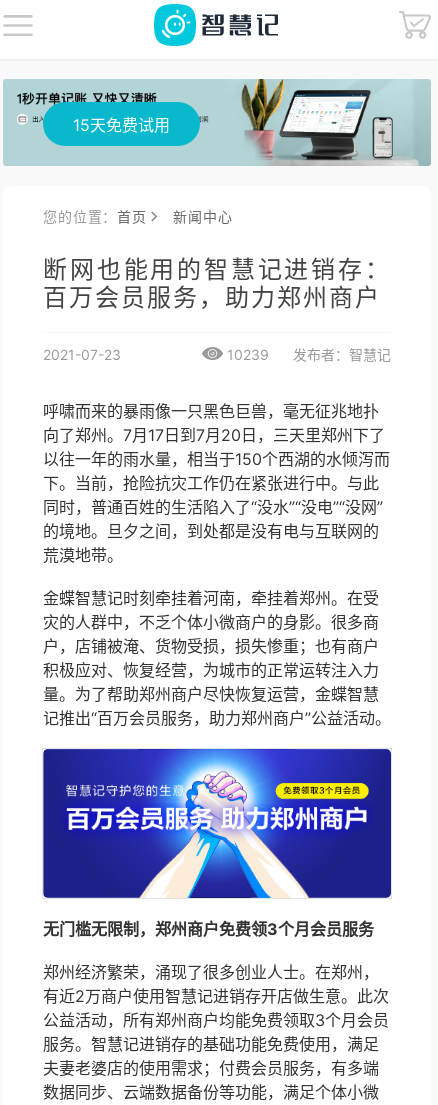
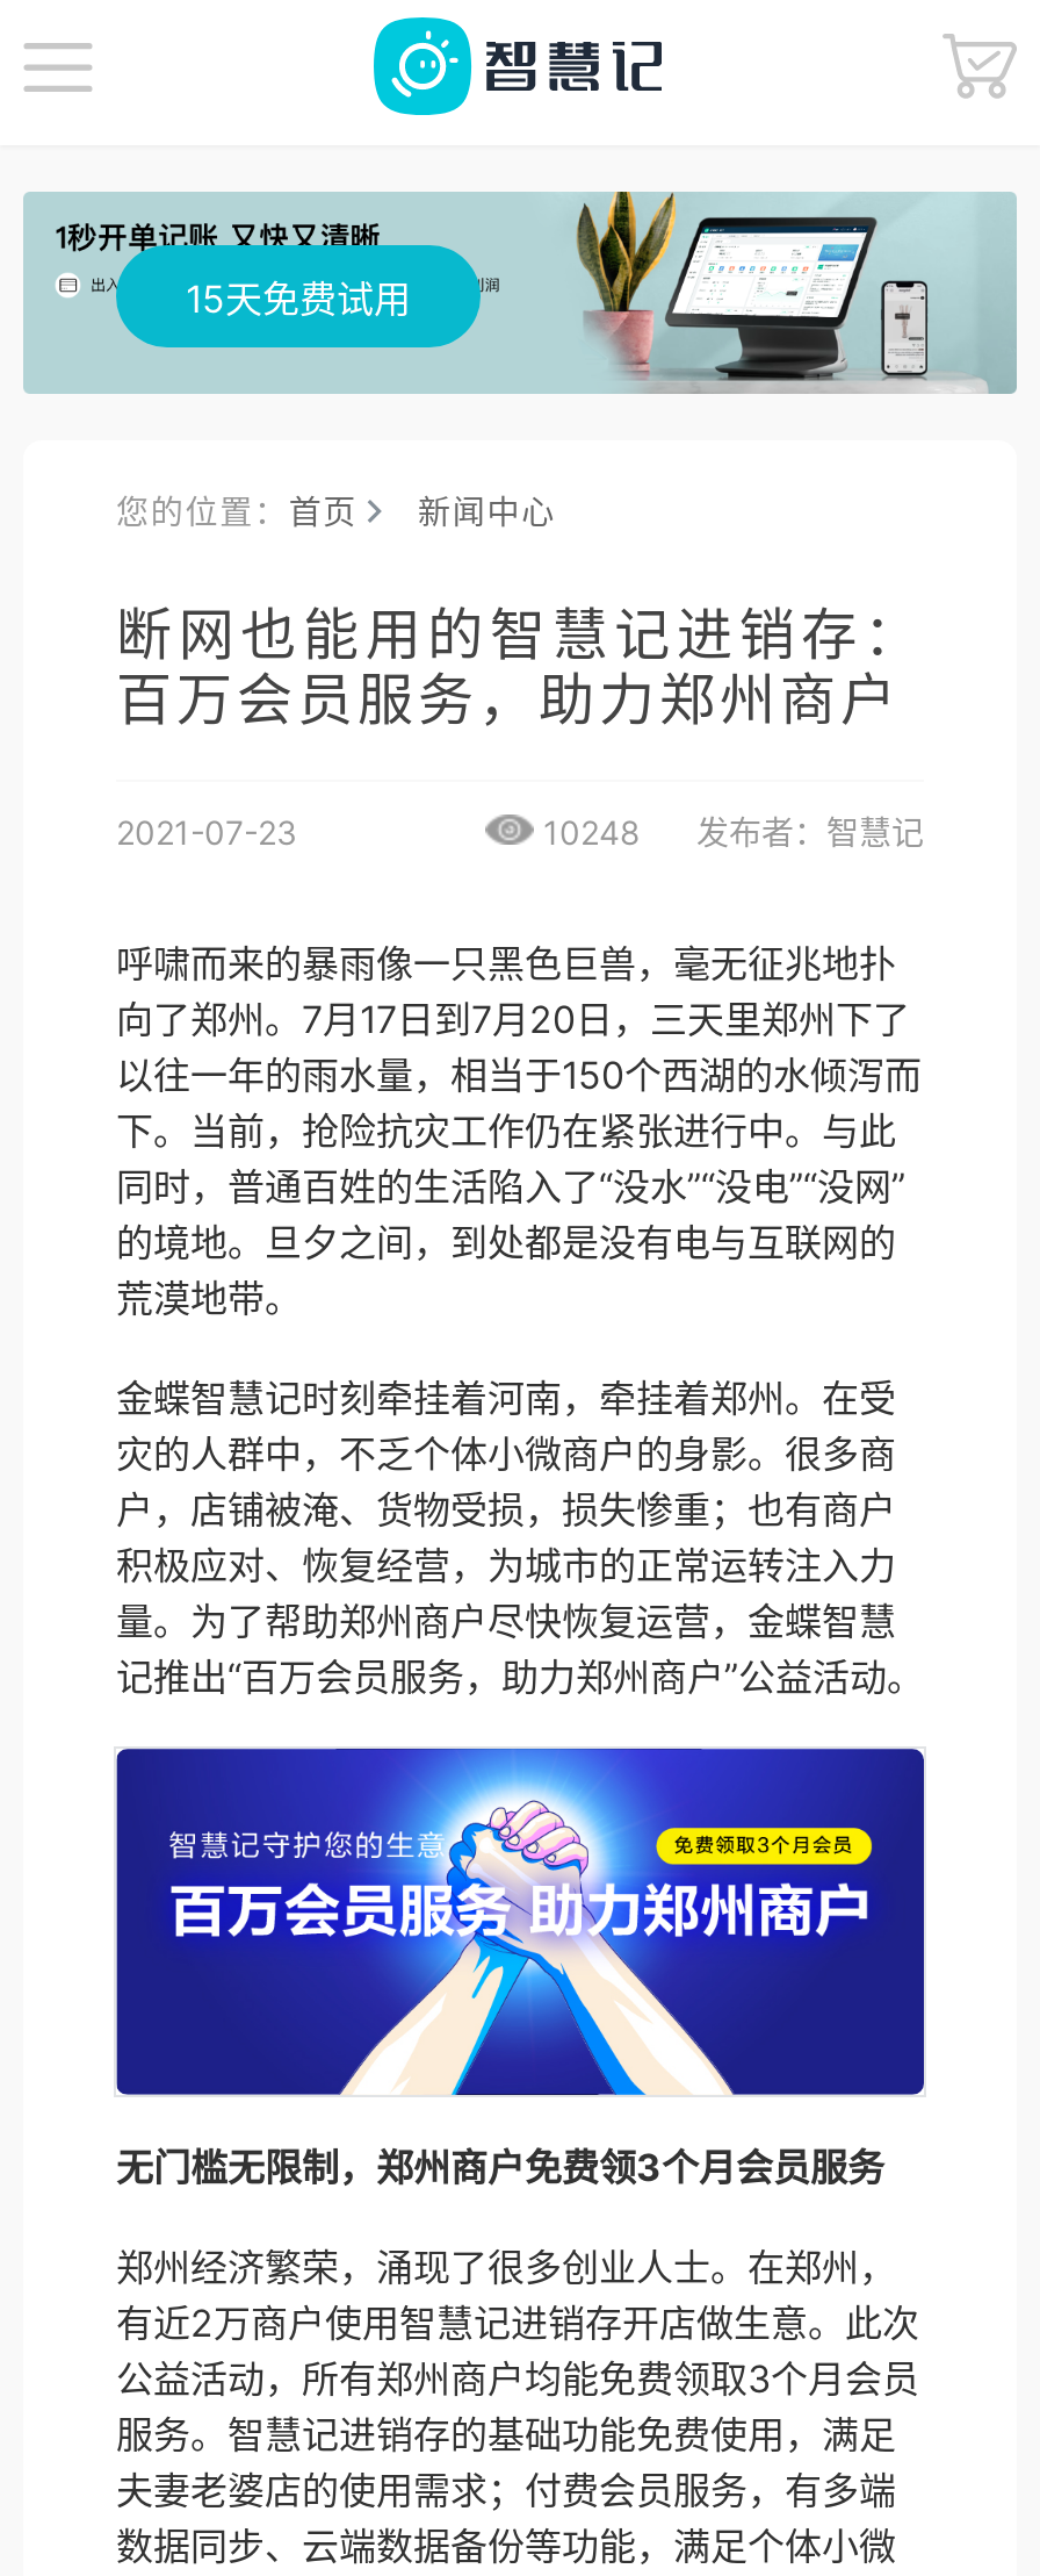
[227,346,391,363] 10239 发布者：智慧记 -> [543,812,924,852] 10248 发布者：智慧记

